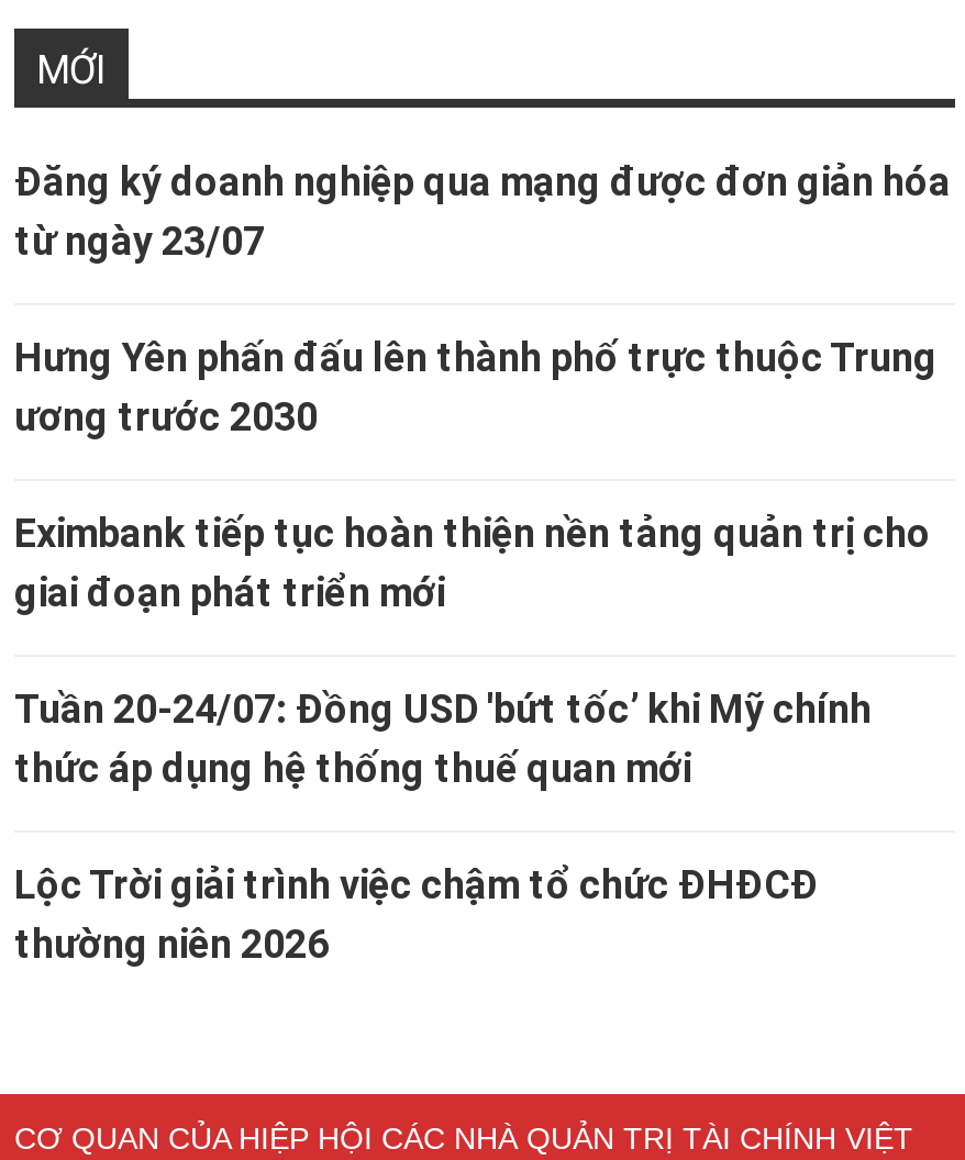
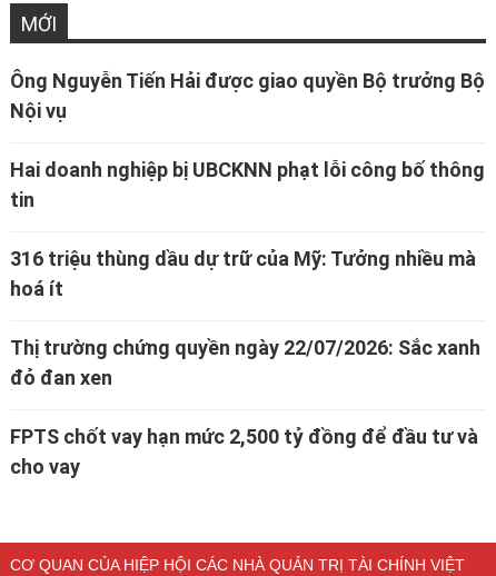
[14,158,951,263] Đăng ký doanh nghiệp qua mạng được đơn giản hóa | từ ngày 23/07 -> [10,69,485,122] Ông Nguyễn Tiến Hải được giao quyền Bộ trưởng Bộ | Nội vụ
[14,333,938,439] Hưng Yên phấn đấu lên thành phố trực thuộc Trung | ương trước 2030 -> [10,158,485,211] Hai doanh nghiệp bị UBCKNN phạt lỗi công bố thông | tin
[14,509,931,615] Eximbank tiếp tục hoàn thiện nền tảng quản trị cho | giai đoạn phát triển mới -> [10,247,476,300] 316 triệu thùng dầu dự trữ của Mỹ: Tưởng nhiều mà | hoá ít
[14,685,872,790] Tuần 20-24/07: Đồng USD 'bứt tốc’ khi Mỹ chính | thức áp dụng hệ thống thuế quan mới -> [10,336,480,389] Thị trường chứng quyền ngày 22/07/2026: Sắc xanh | đỏ đan xen
[14,861,819,966] Lộc Trời giải trình việc chậm tổ chức ĐHĐCĐ | thường niên 2026 -> [10,425,478,478] FPTS chốt vay hạn mức 2,500 tỷ đồng để đầu tư và | cho vay

